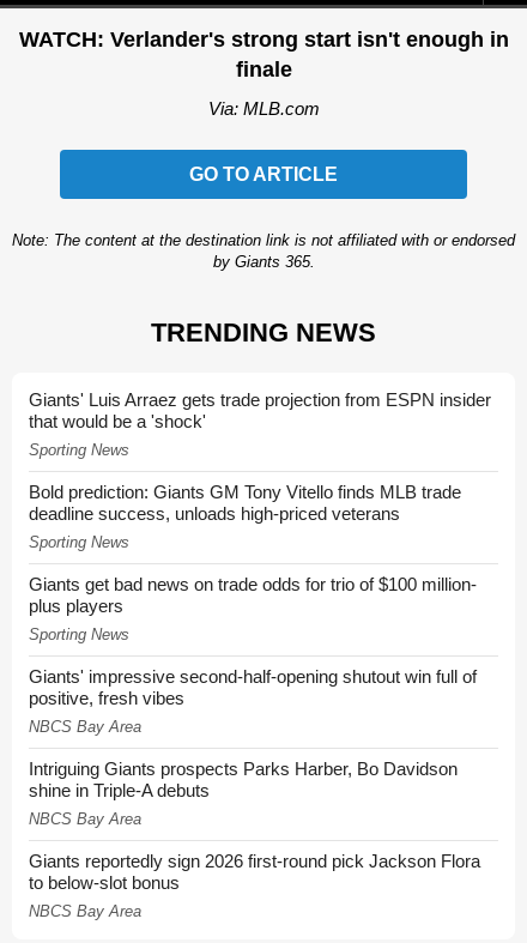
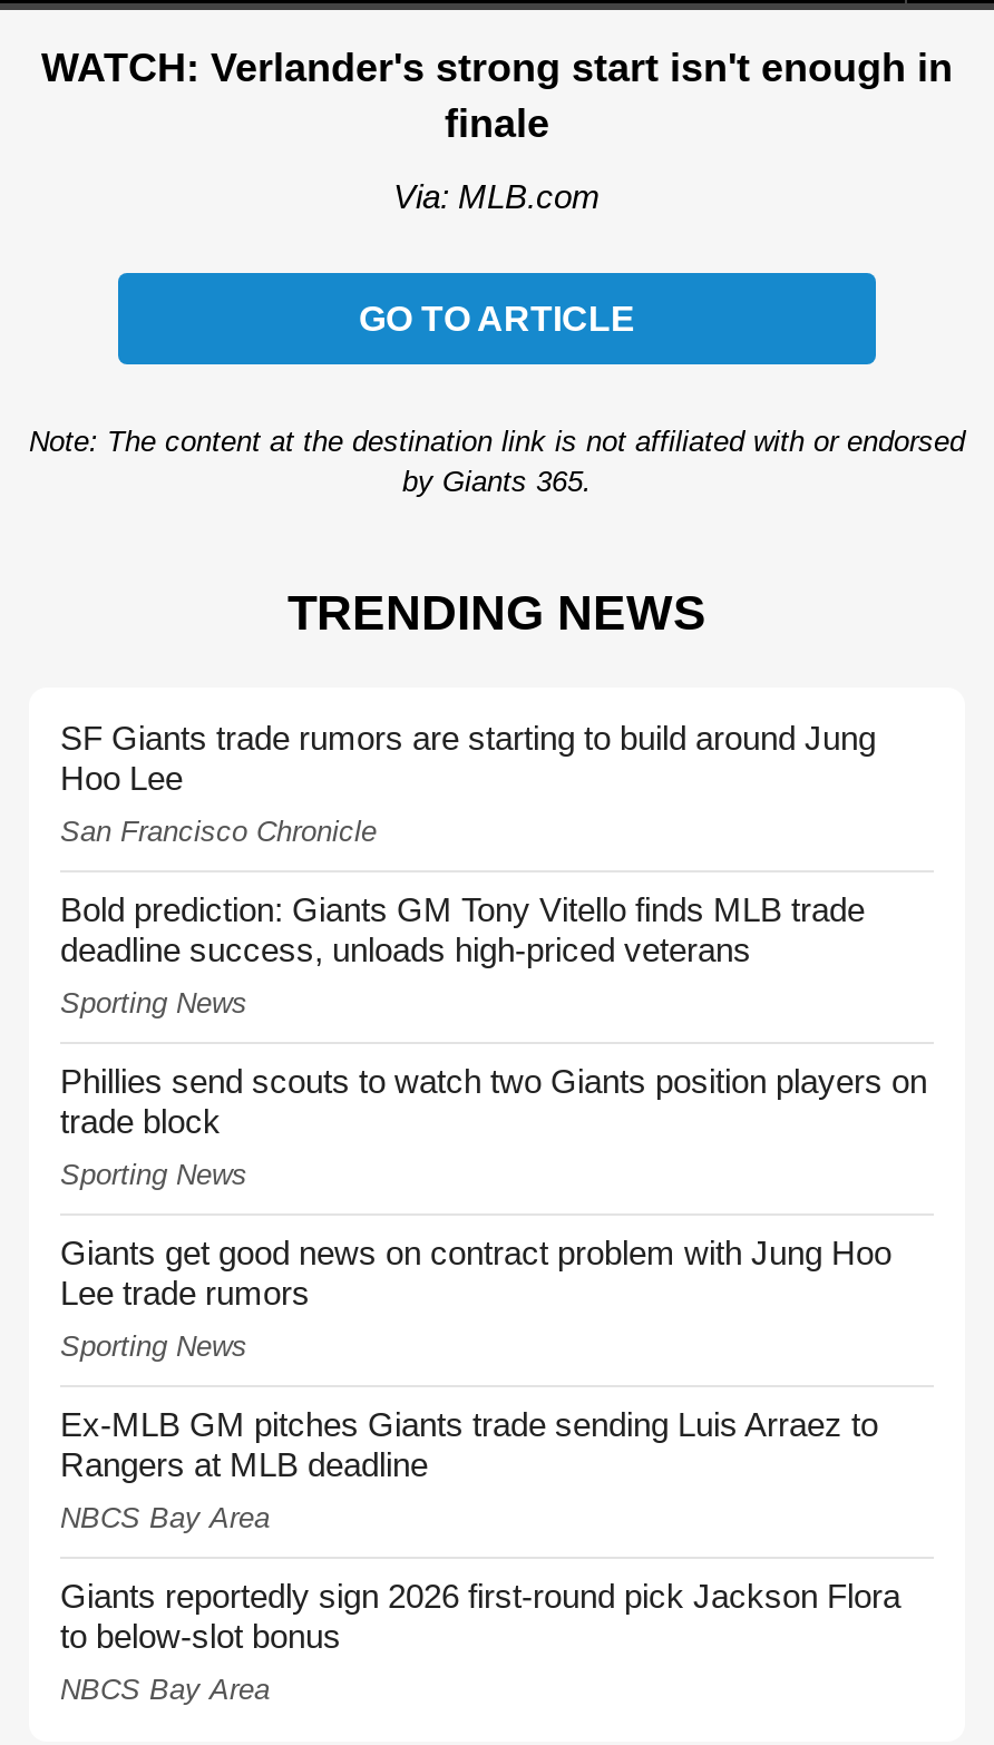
[29,389,491,431] Giants' Luis Arraez gets trade projection from ESPN insider | that would be a 'shock' -> [60,718,876,796] SF Giants trade rumors are starting to build around Jung | Hoo Lee
[29,441,129,459] Sporting News -> [60,814,377,848] San Francisco Chronicle
[29,574,477,616] Giants get bad news on trade odds for trio of $100 million- | plus players -> [60,1061,927,1139] Phillies send scouts to watch two Giants position players on | trade block
[29,666,477,708] Giants' impressive second-half-opening shutout win full of | positive, fresh vibes -> [60,1233,891,1311] Giants get good news on contract problem with Jung Hoo | Lee trade rumors
[29,717,141,735] NBCS Bay Area -> [60,1329,247,1362] Sporting News
[29,758,458,800] Intriguing Giants prospects Parks Harber, Bo Davidson | shine in Triple-A debuts -> [60,1405,878,1483] Ex-MLB GM pitches Giants trade sending Luis Arraez to | Rangers at MLB deadline

